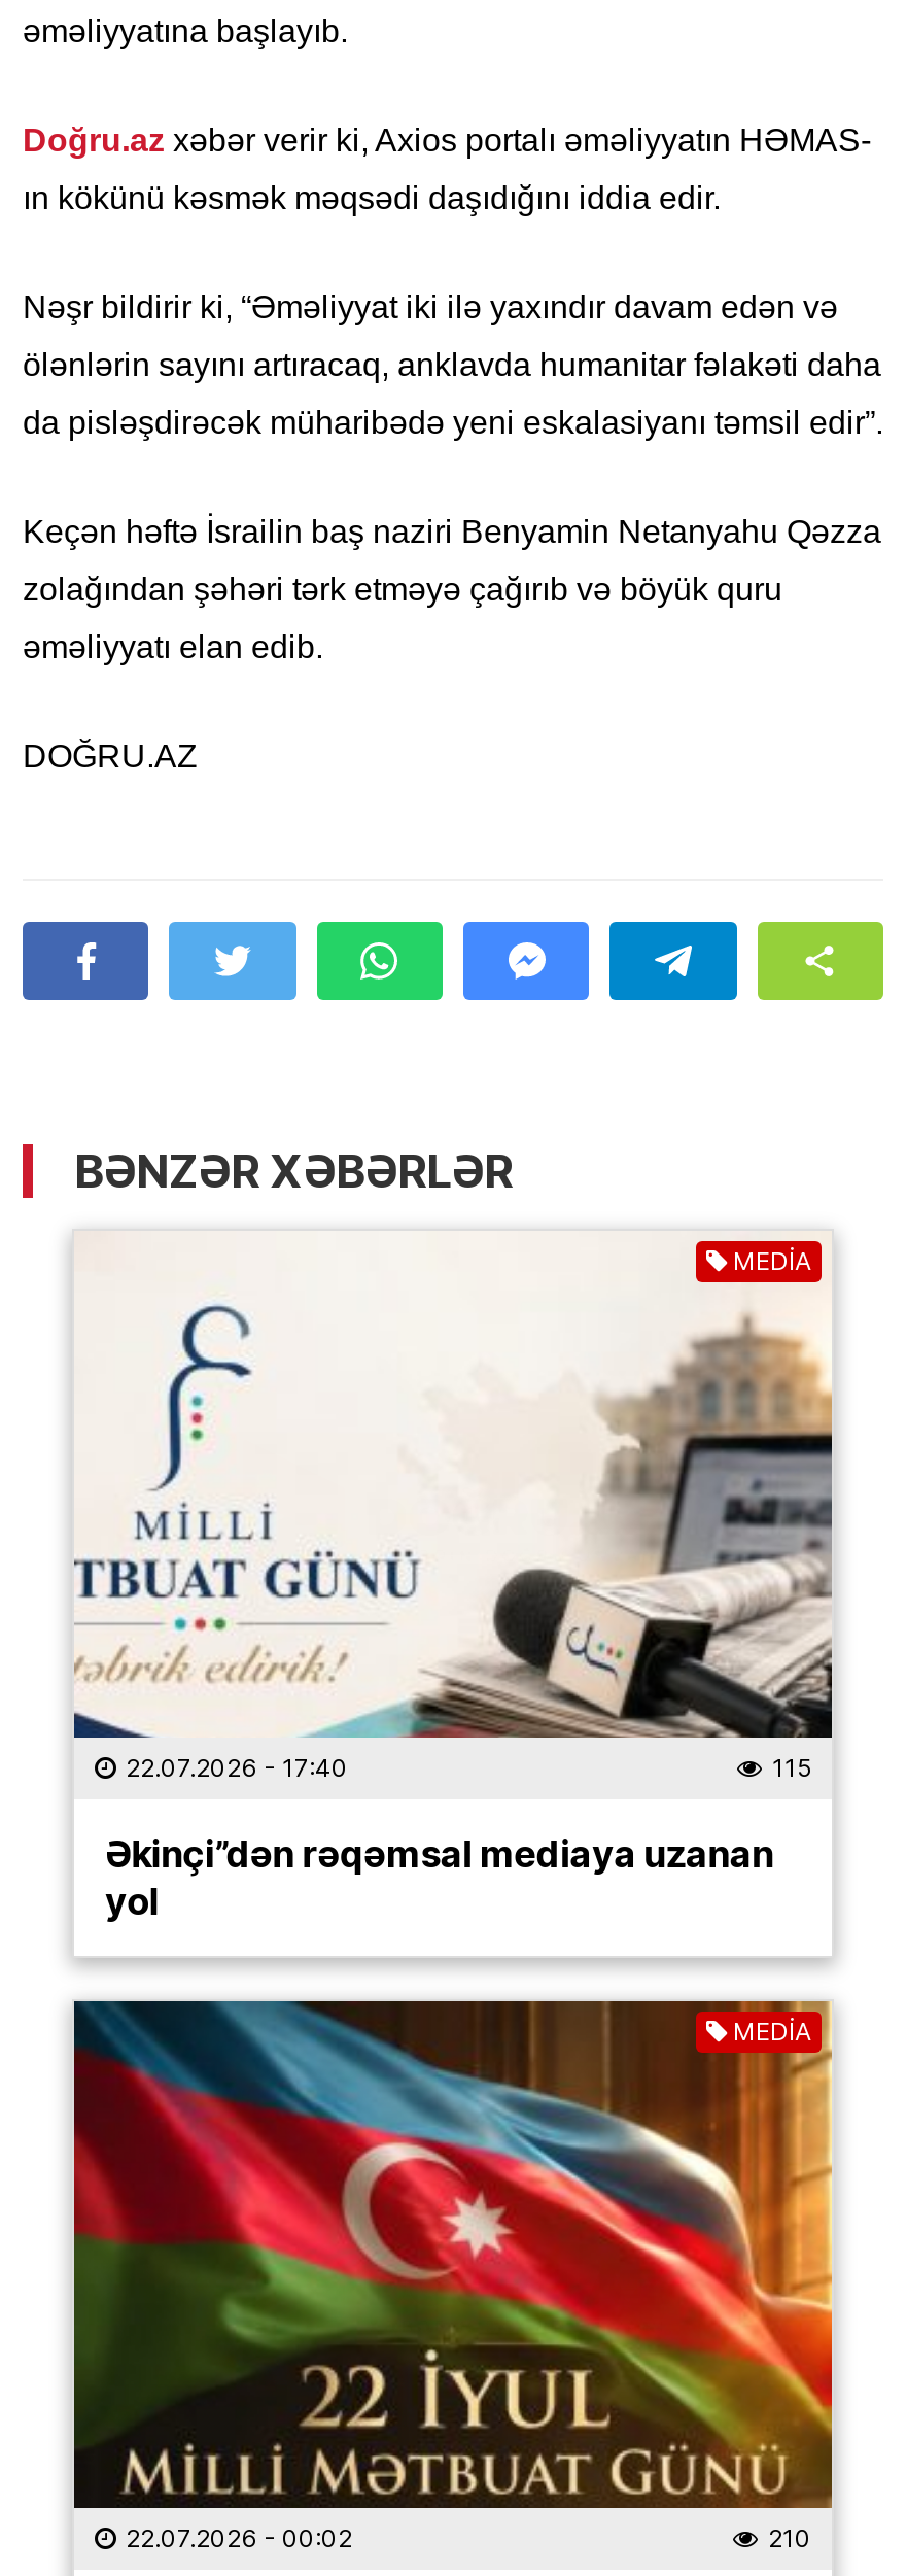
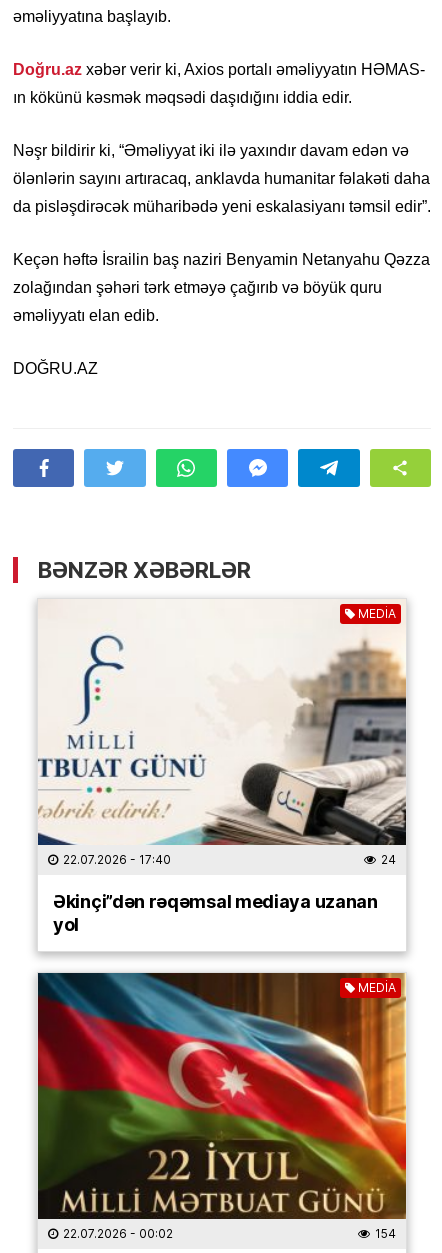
[772,1750,811,1785] 115 -> [381,851,396,868] 24
[768,2521,811,2556] 210 -> [375,1225,396,1242] 154

